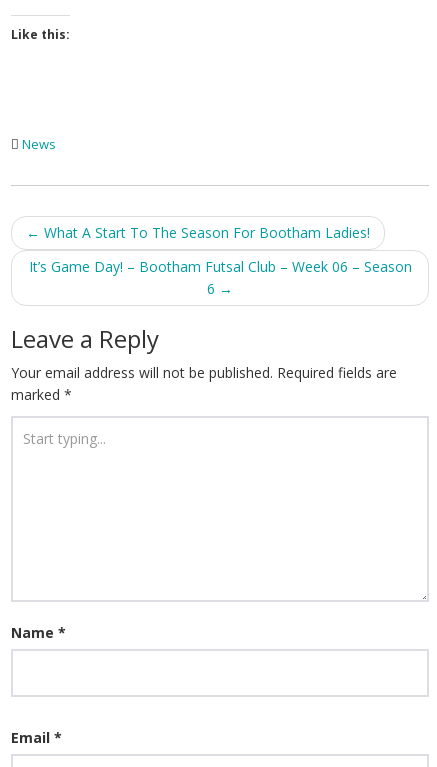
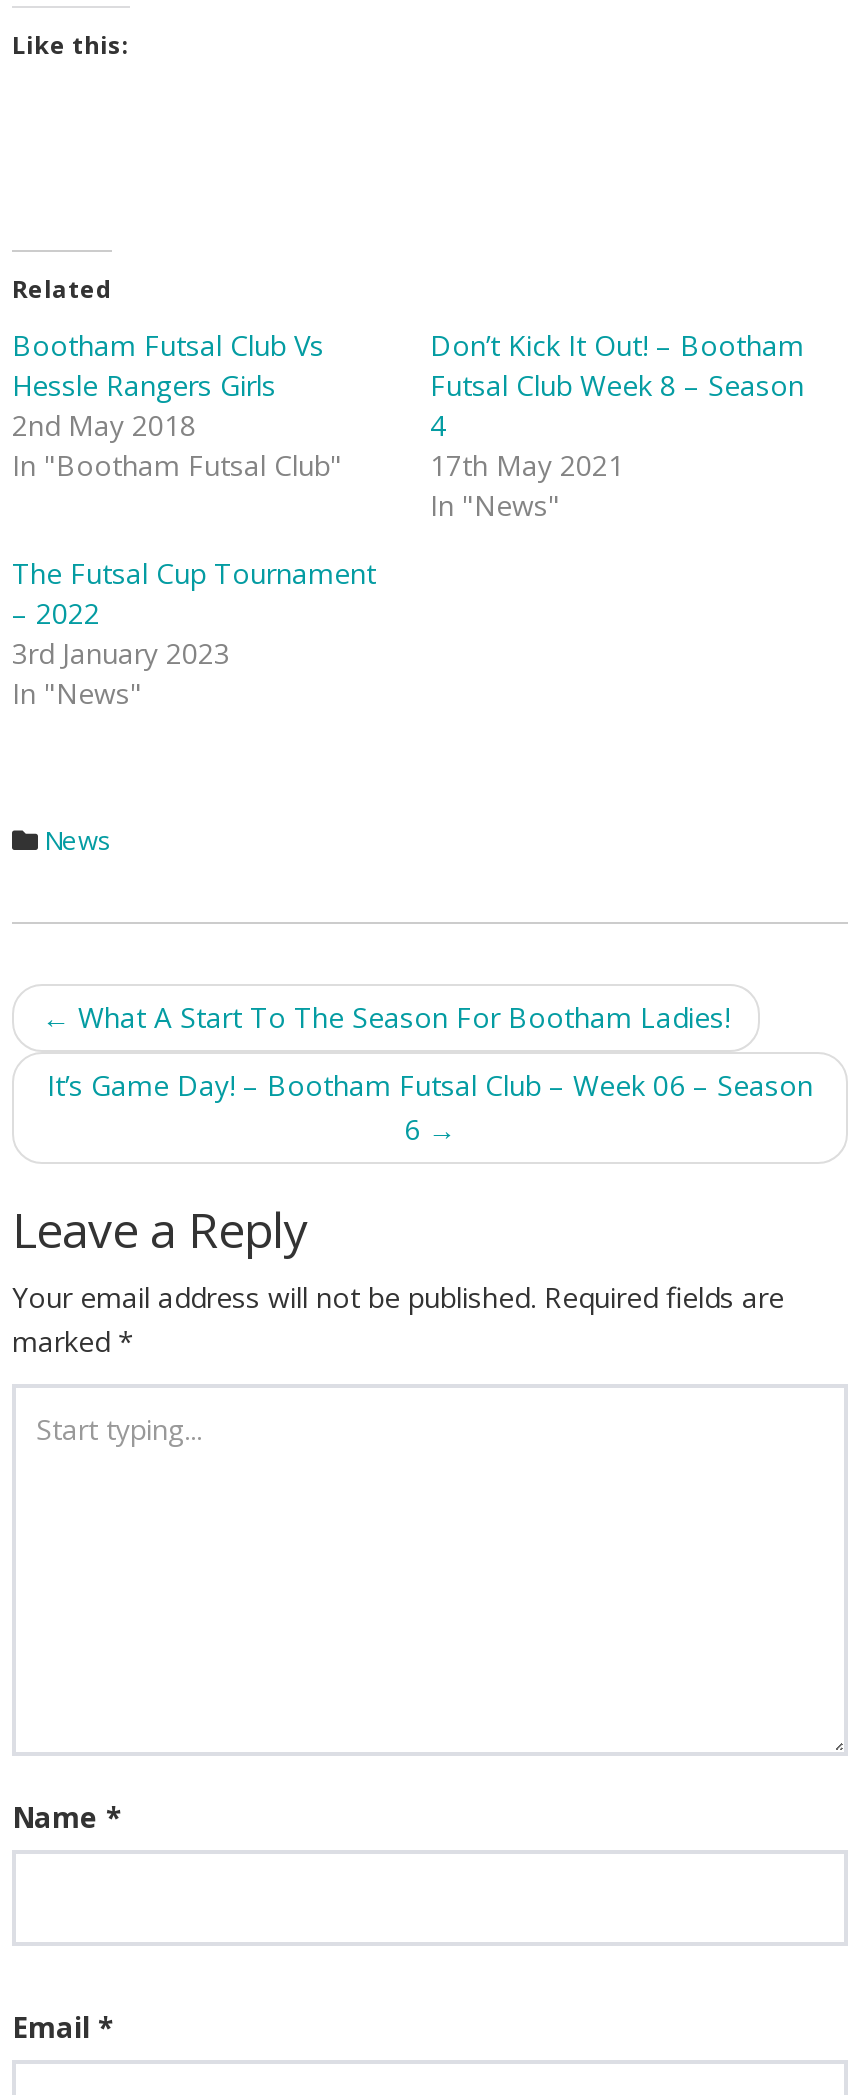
none -> [12,272,342,484] Related | Bootham Futsal Club Vs | Hessle Rangers Girls | 2nd May 2018 | In "Bootham Futsal Club"
none -> [12,326,804,712] Don’t Kick It Out! – Bootham | Futsal Club Week 8 – Season | 4 | 17th May 2021 | In "News" | The Futsal Cup Tournament | – 2022 | 3rd January 2023 | In "News"

